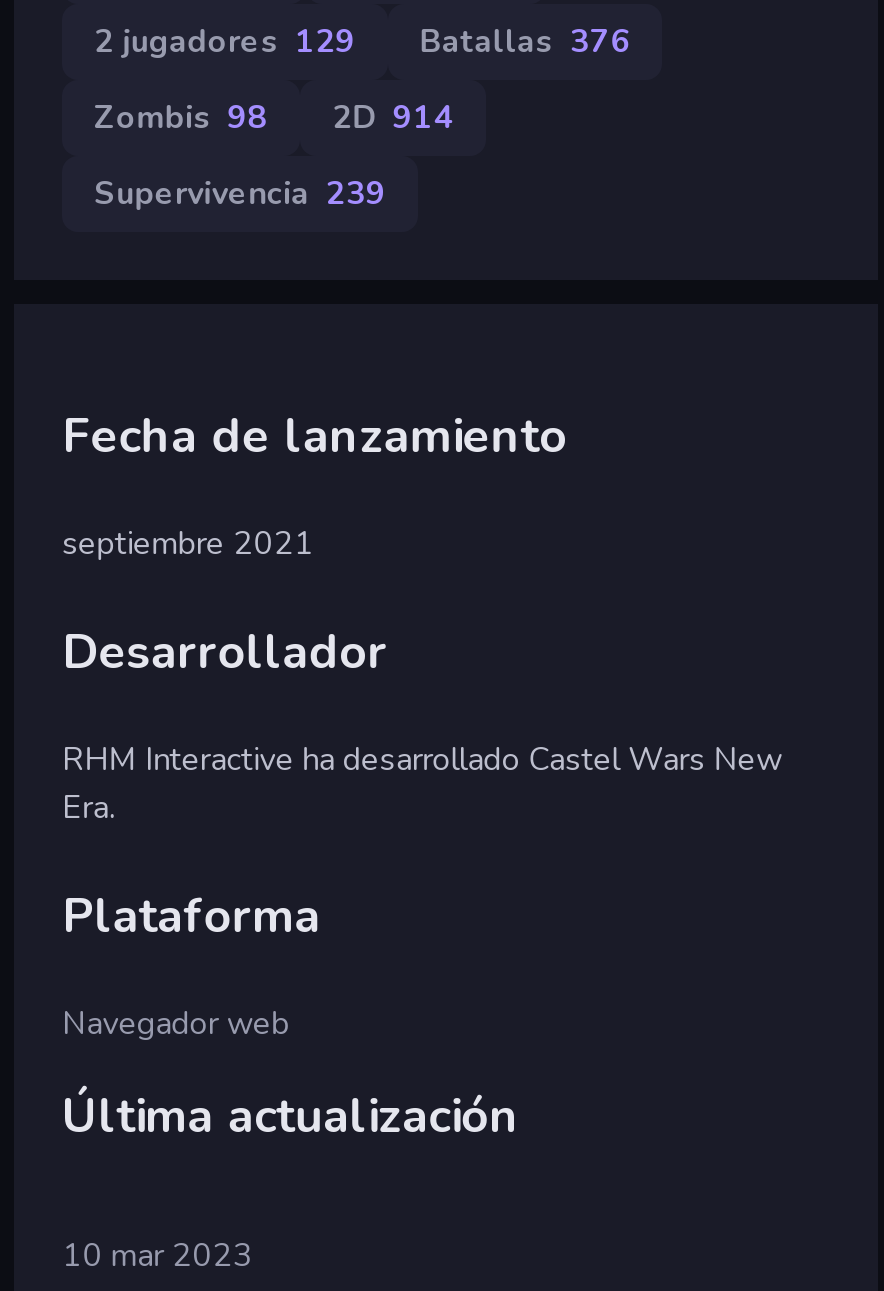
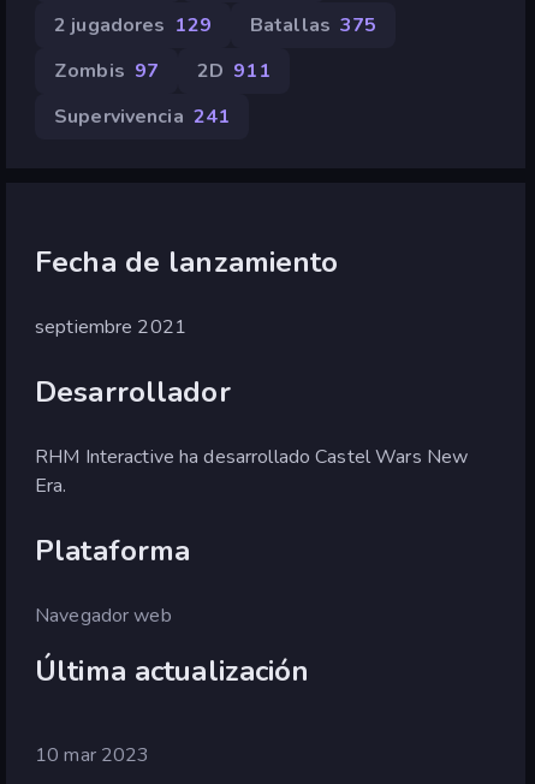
[94,20,631,64] 2 jugadores 129 Batallas 376 -> [54,12,377,38] 2 jugadores 129 Batallas 375
[94,96,268,140] Zombis 98 -> [54,57,159,84] Zombis 97
[332,96,453,140] 2D 914 -> [197,57,270,84] 2D 911
[94,172,386,216] Supervivencia 239 -> [54,103,230,130] Supervivencia 241

